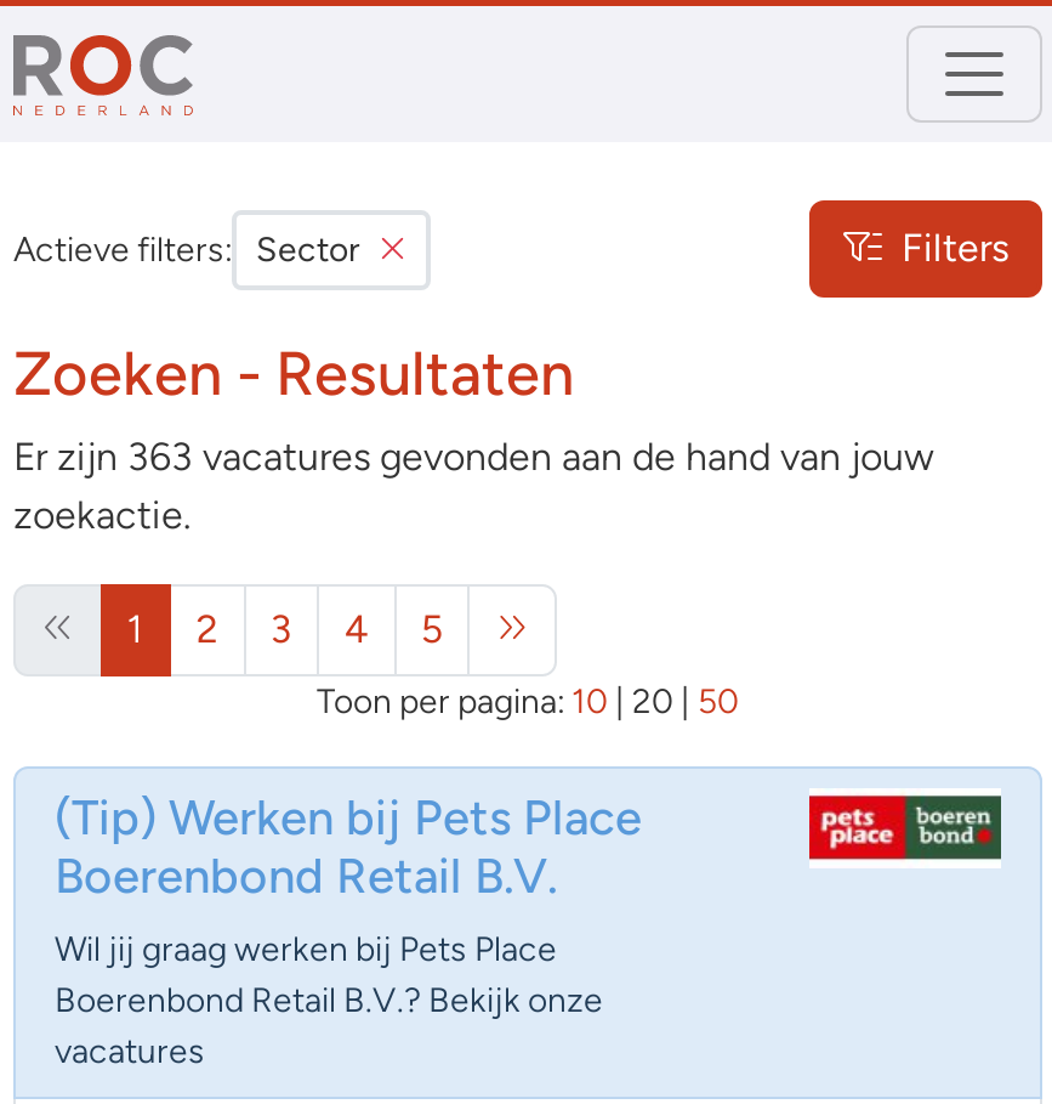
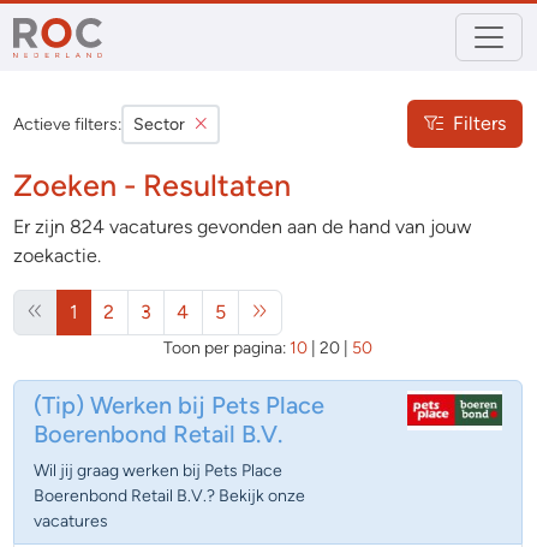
[13,434,933,480] Er zijn 363 vacatures gevonden aan de hand van jouw -> [13,215,471,238] Er zijn 824 vacatures gevonden aan de hand van jouw

